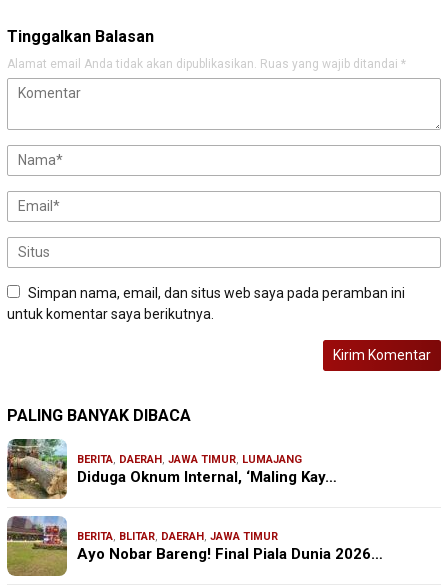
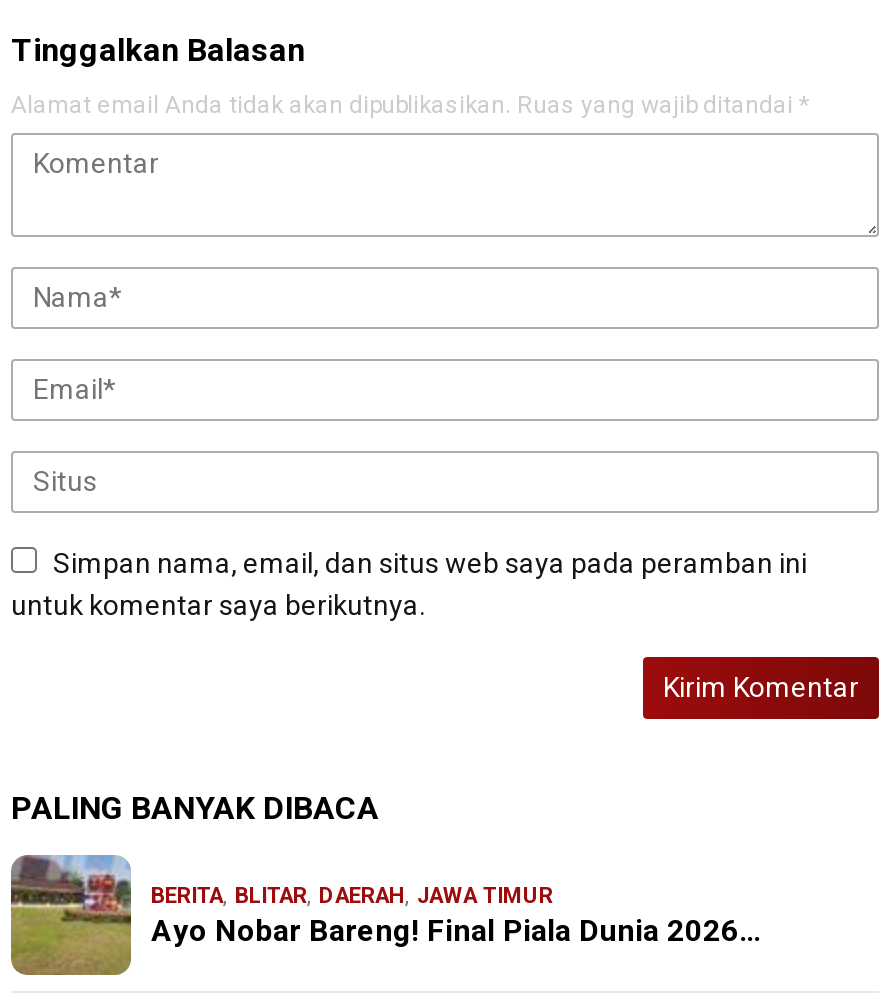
[6,438,337,499] [image] | BERITA, DAERAH, JAWA TIMUR, LUMAJANG | Diduga Oknum Internal, ‘Maling Kay… -> none

